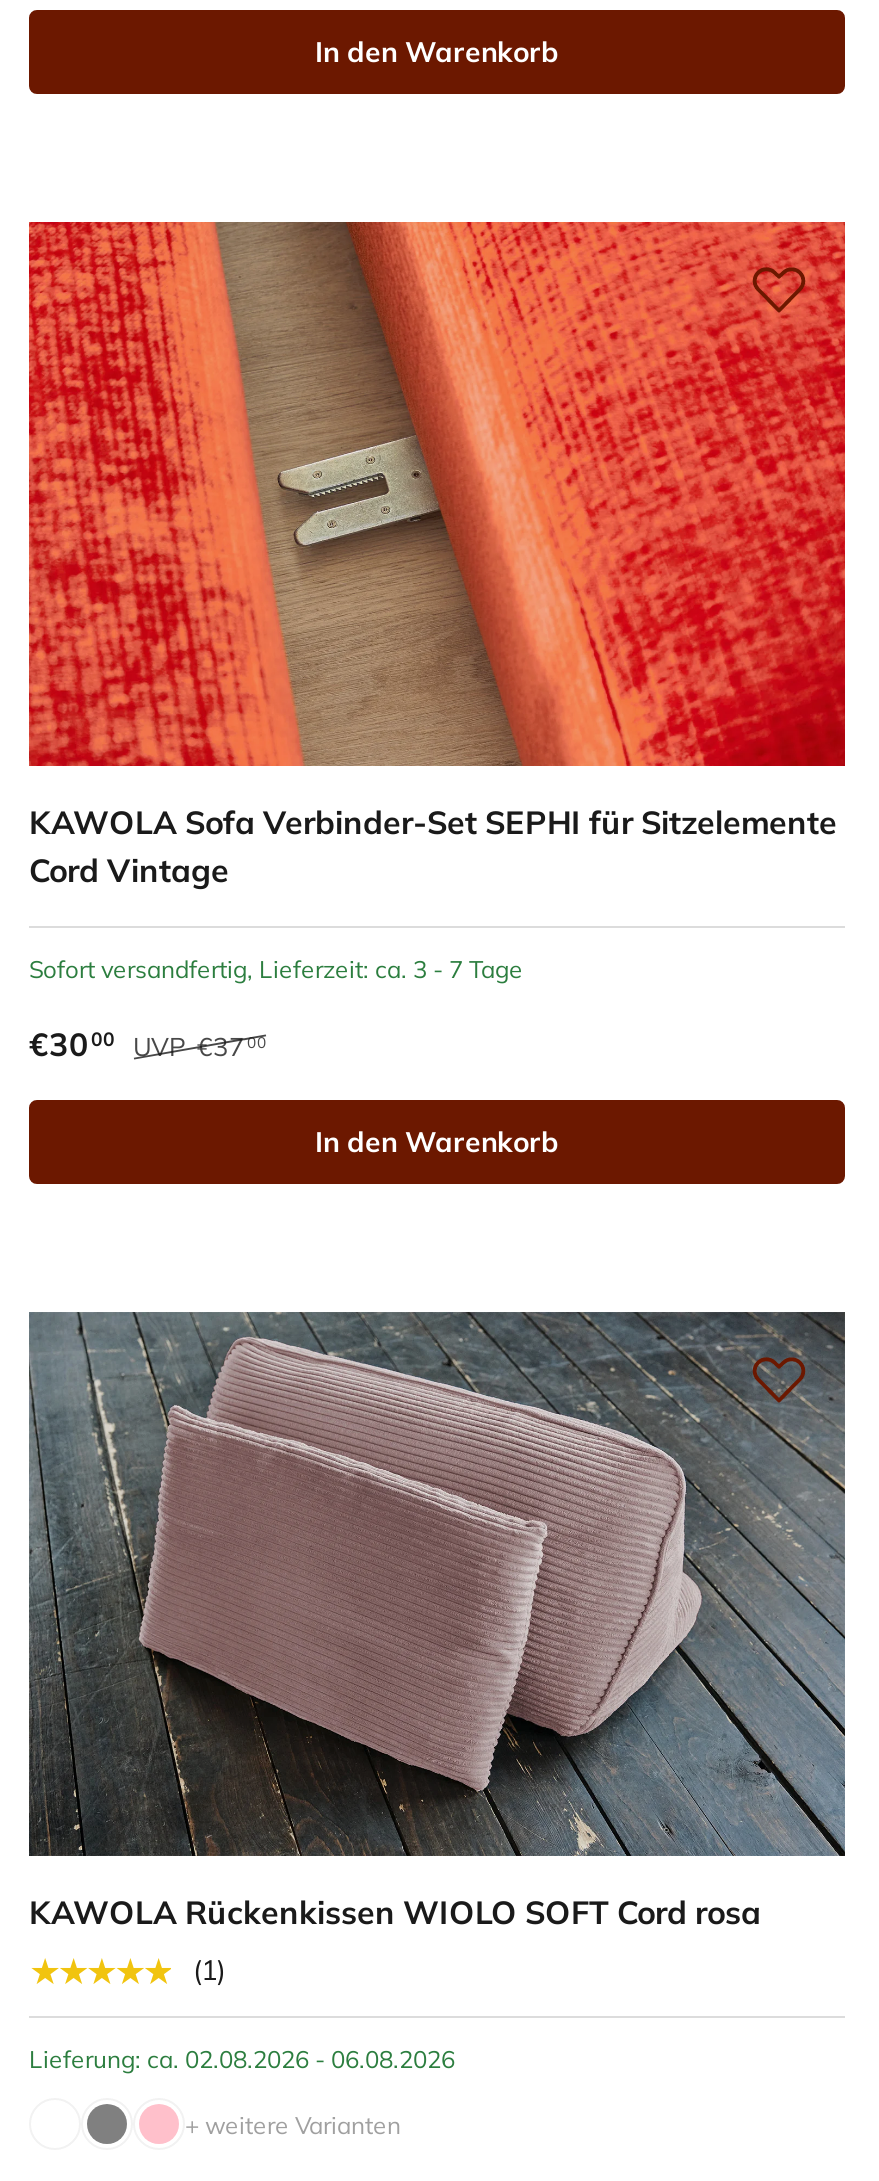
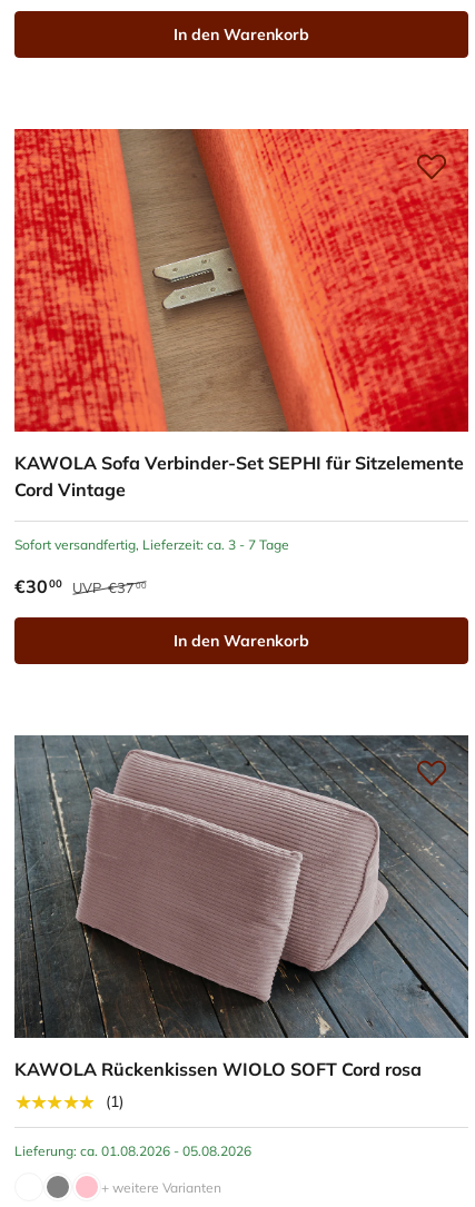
[29,2044,455,2074] Lieferung: ca. 02.08.2026 - 06.08.2026 -> [14,1142,251,1159] Lieferung: ca. 01.08.2026 - 05.08.2026

